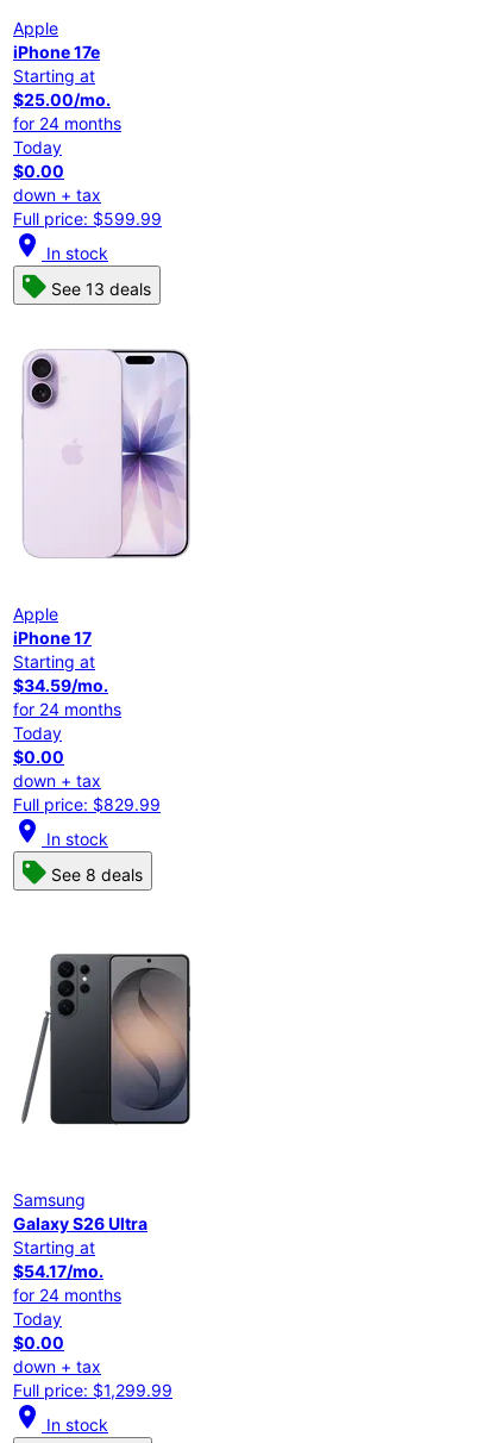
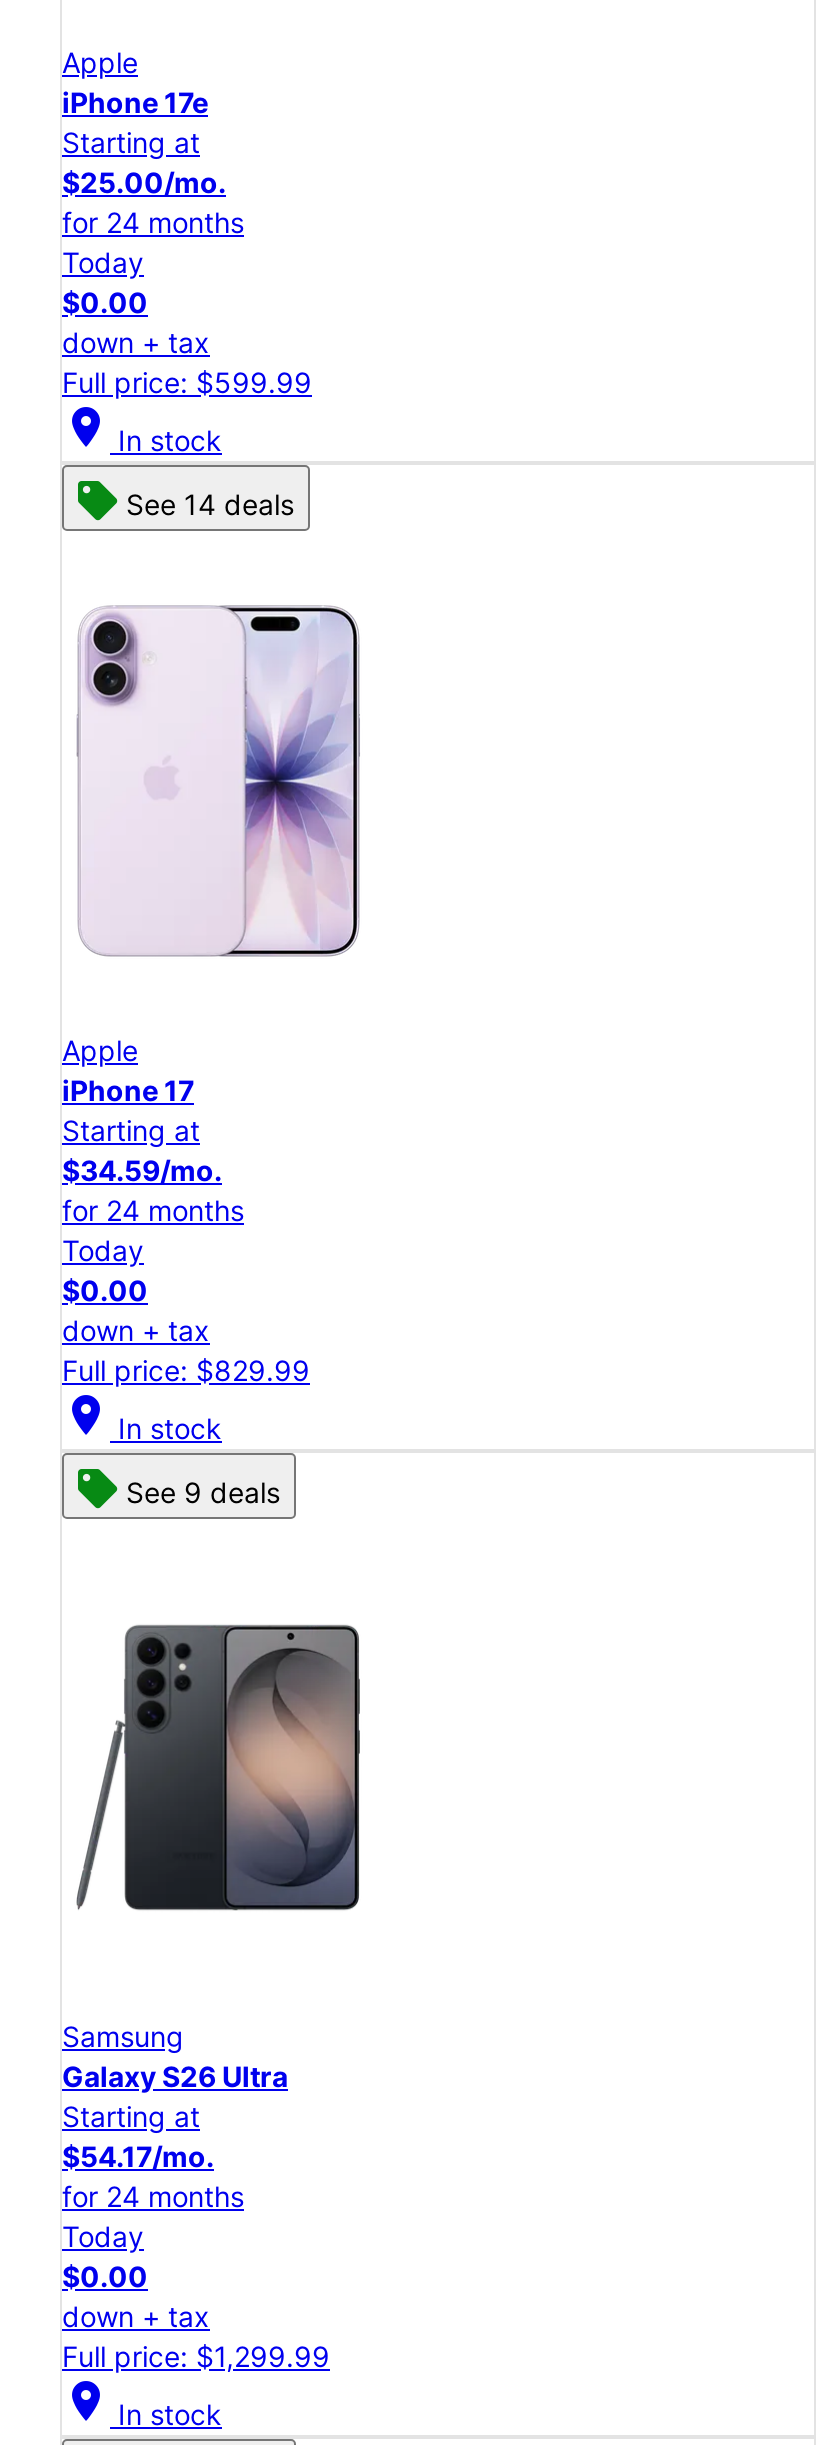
[51,279,151,299] See 13 deals -> [126,488,294,522] See 14 deals
[51,865,143,885] See 8 deals -> [126,1475,280,1509] See 9 deals

